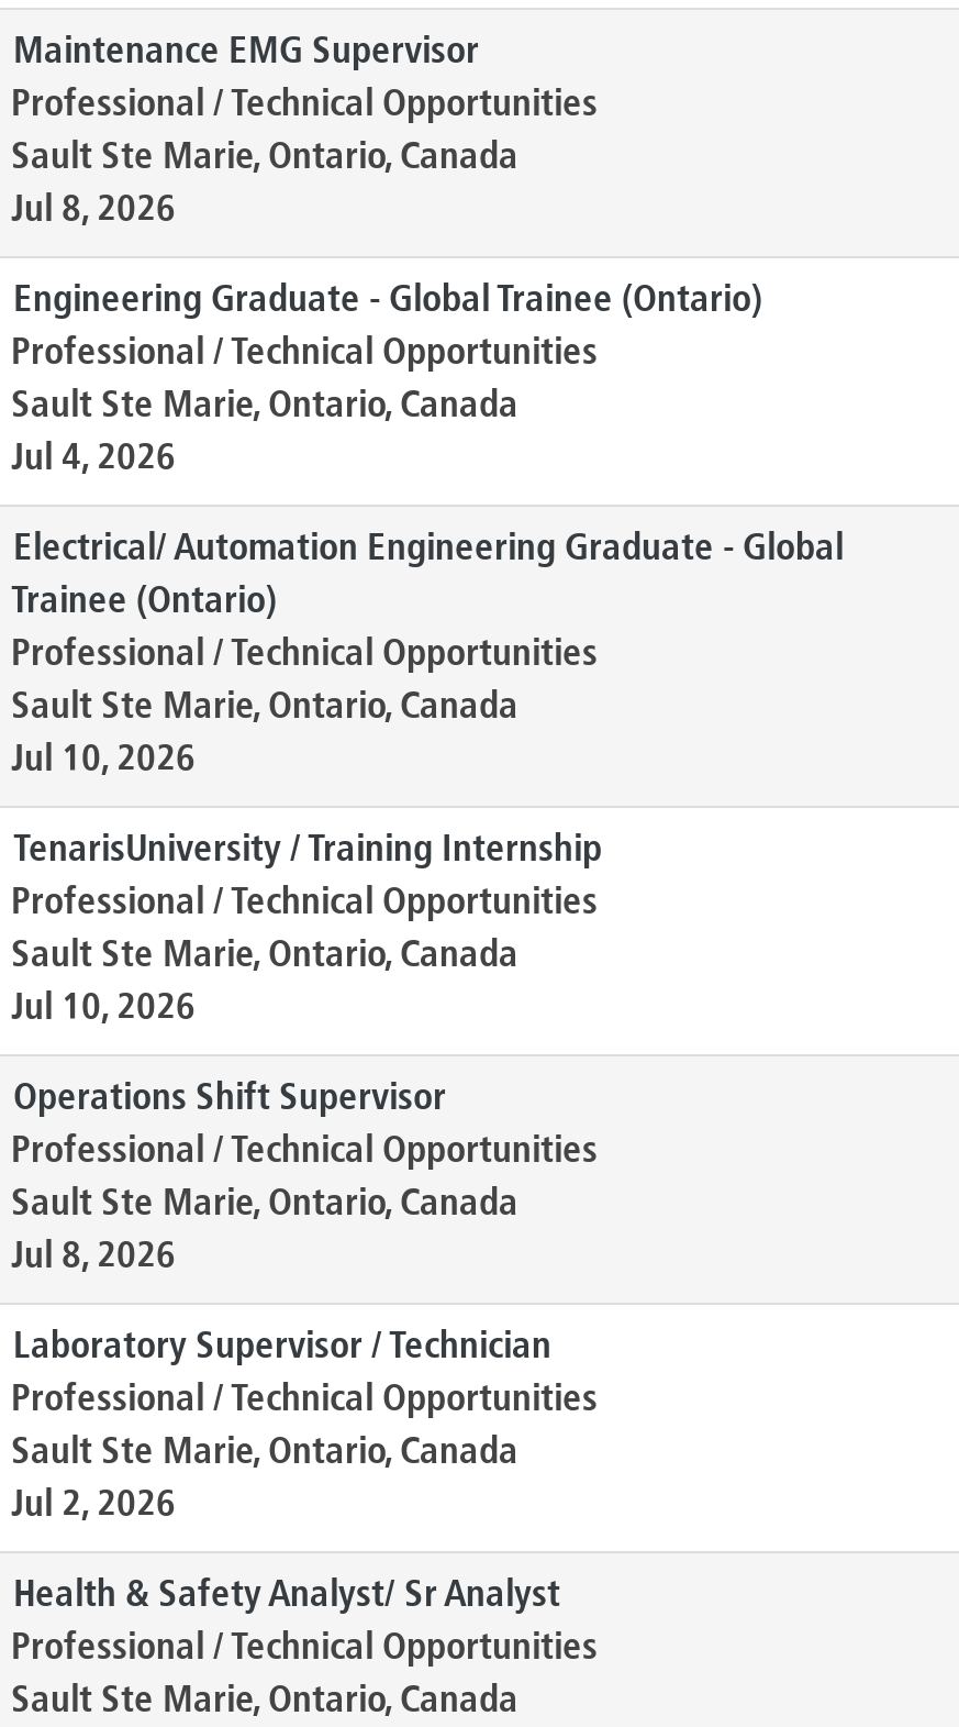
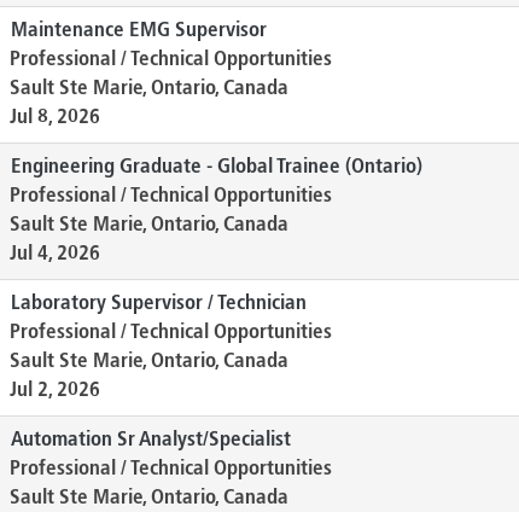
[11,530,844,1275] Electrical/ Automation Engineering Graduate - Global | Trainee (Ontario) | Professional / Technical Opportunities | Sault Ste Marie, Ontario, Canada | Jul 10, 2026 | TenarisUniversity / Training Internship | Professional / Technical Opportunities | Sault Ste Marie, Ontario, Canada | Jul 10, 2026 | Operations Shift Supervisor | Professional / Technical Opportunities | Sault Ste Marie, Ontario, Canada | Jul 8, 2026 -> none
[13,1576,560,1614] Health & Safety Analyst/ Sr Analyst -> [11,429,291,450] Automation Sr Analyst/Specialist

